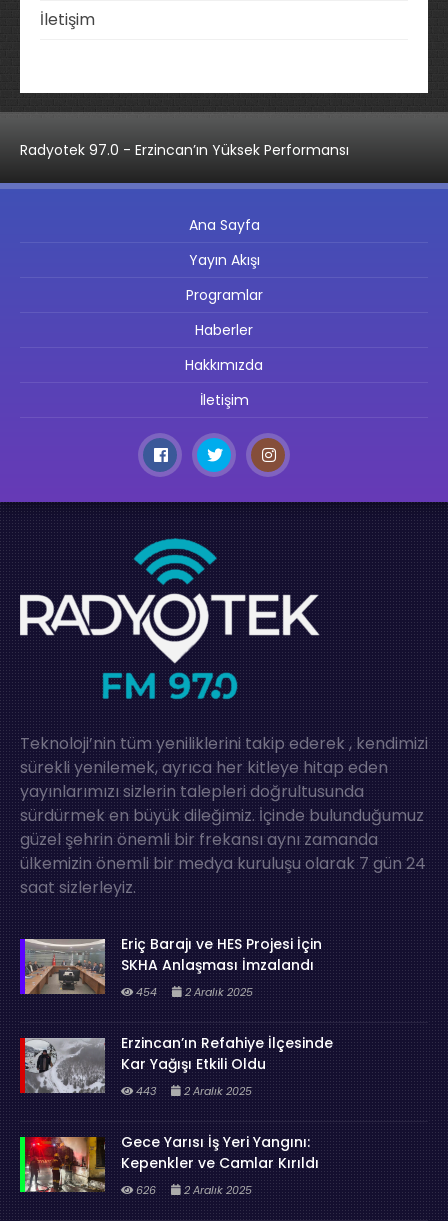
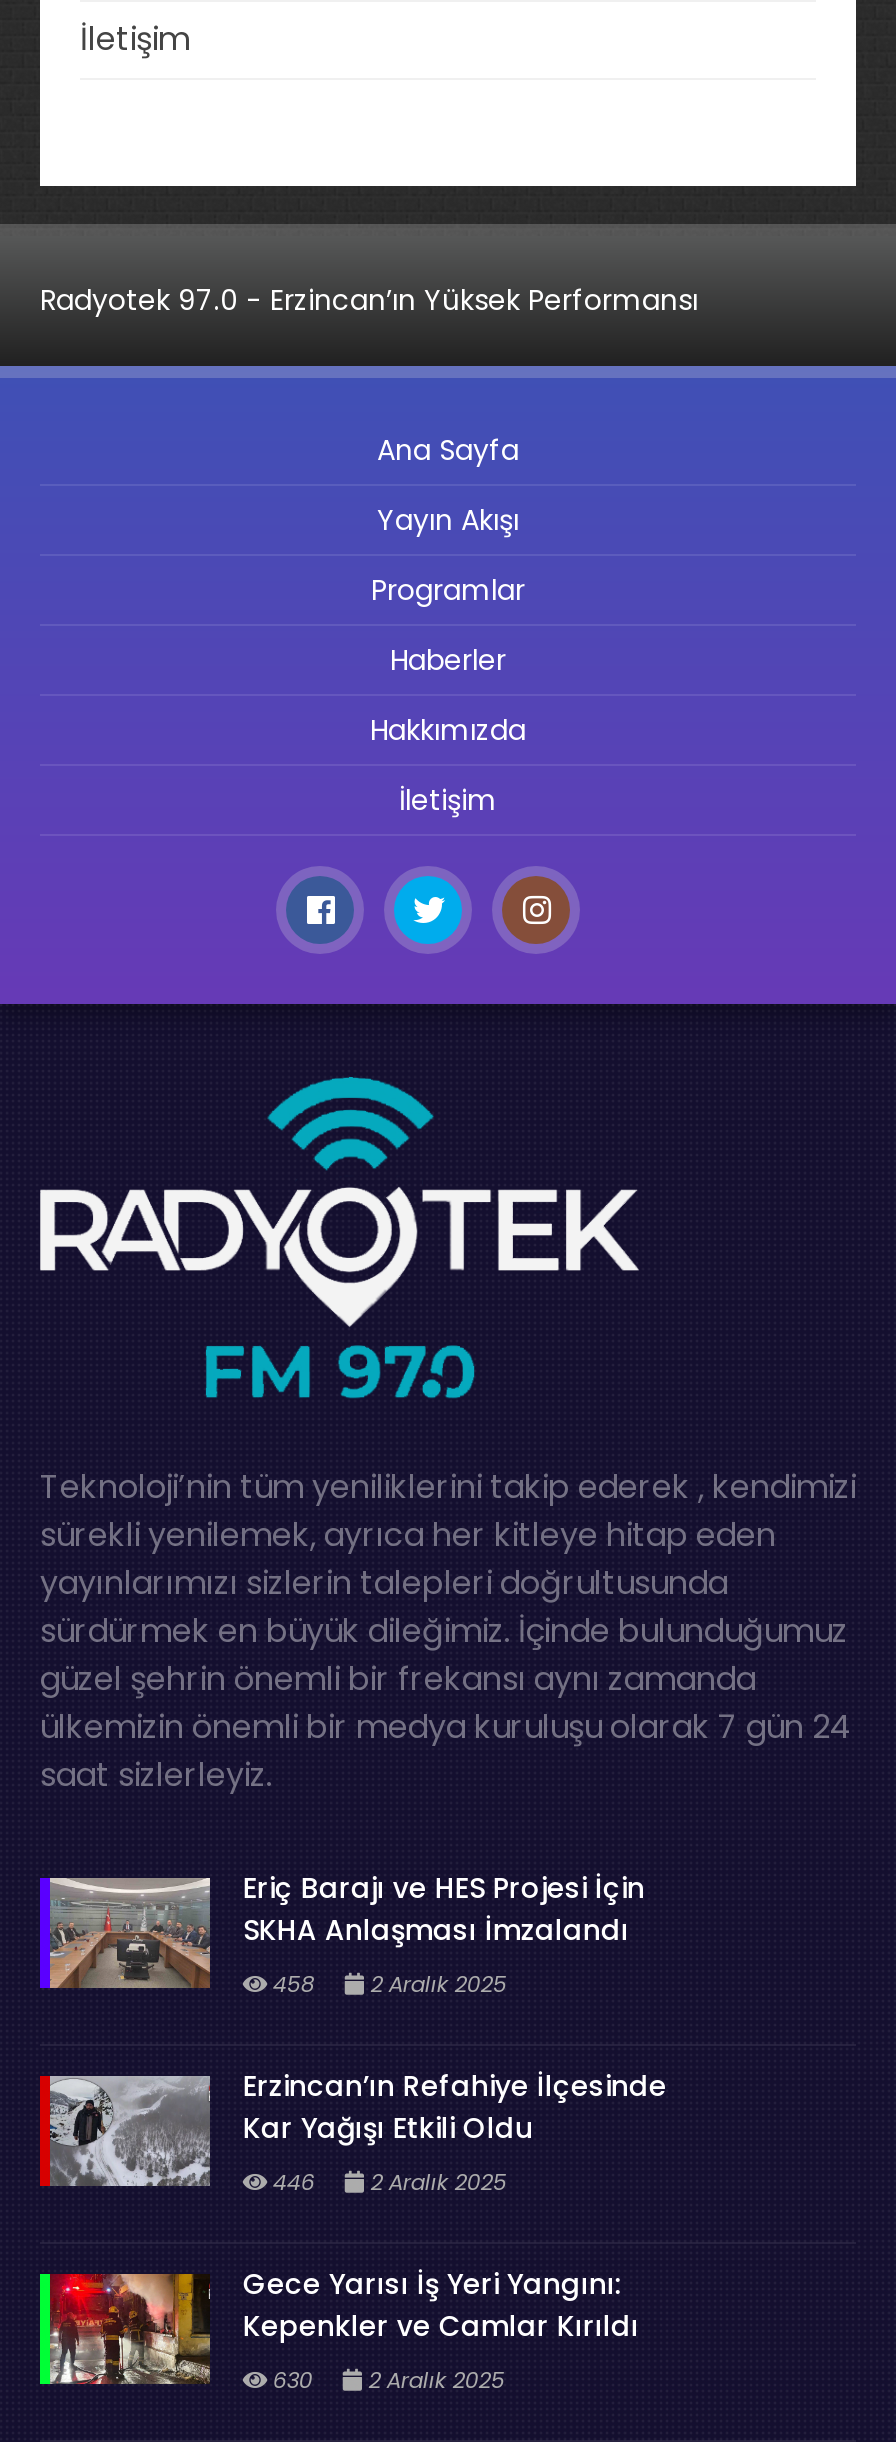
[133,984,253,1000] 454 2 Aralık 2025 -> [267,1968,507,2000] 458 2 Aralık 2025
[133,1083,252,1099] 443 2 Aralık 2025 -> [267,2166,507,2198] 446 2 Aralık 2025
[133,1182,252,1198] 626 2 Aralık 2025 -> [267,2364,505,2396] 630 2 Aralık 2025

